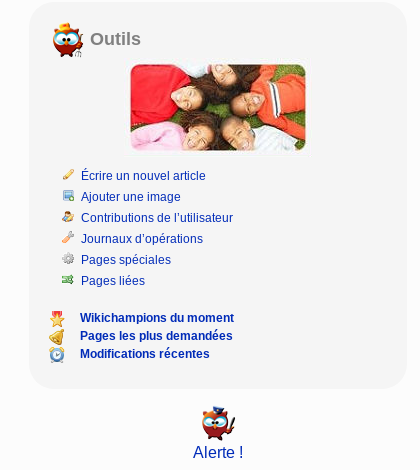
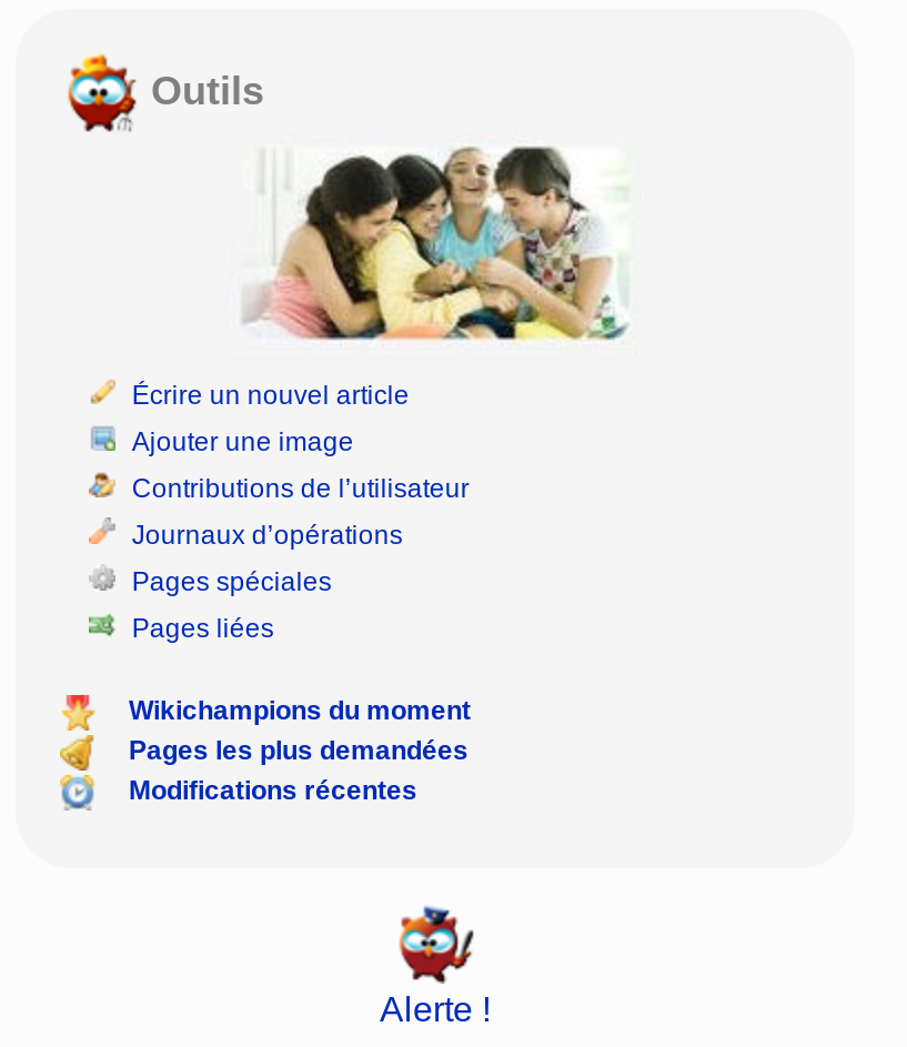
[129,63,307,152] [image] -> [240,144,631,342] [image]

